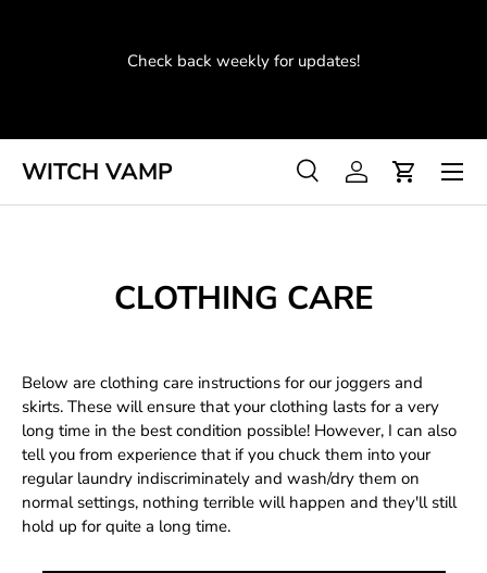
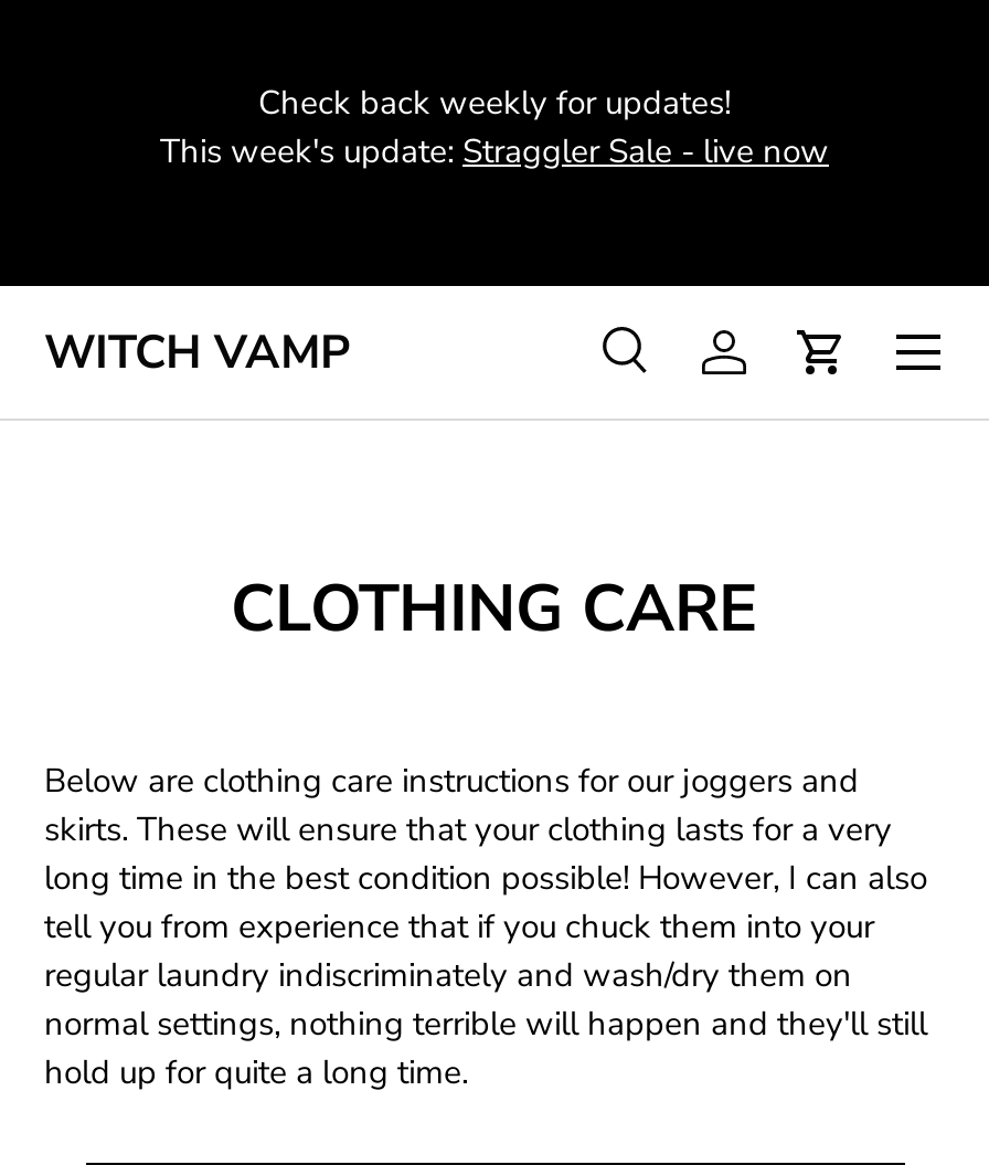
none -> [160,129,829,173] This week's update: Straggler Sale - live now

